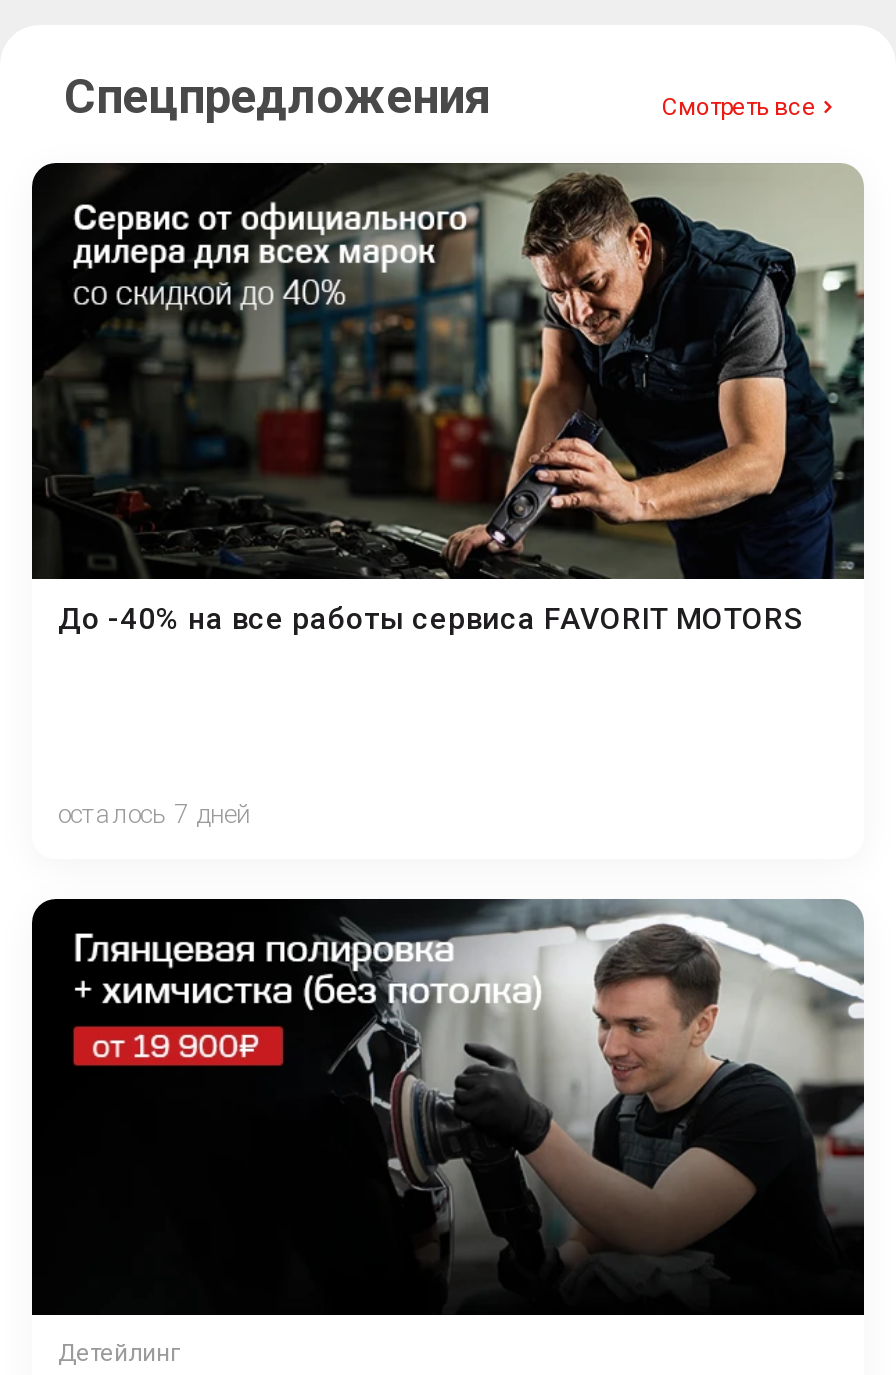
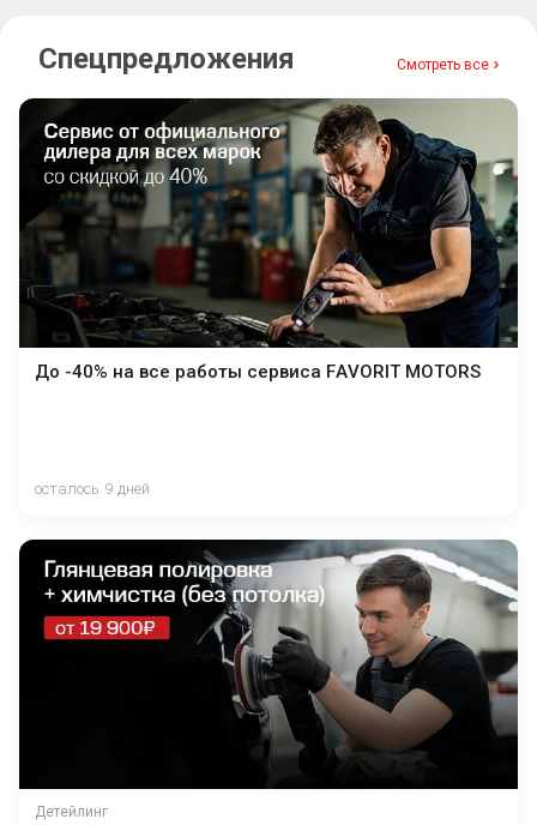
[58,799,250,829] осталось 7 дней -> [35,480,150,498] осталось 9 дней

